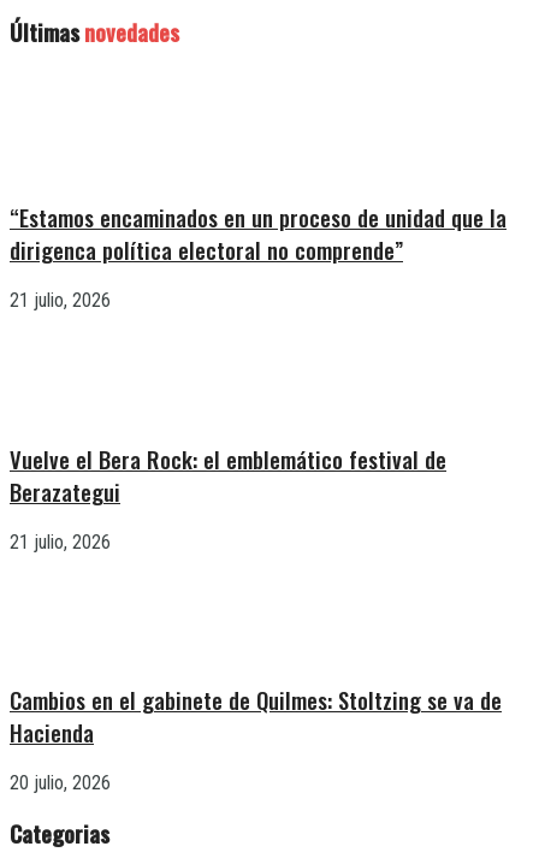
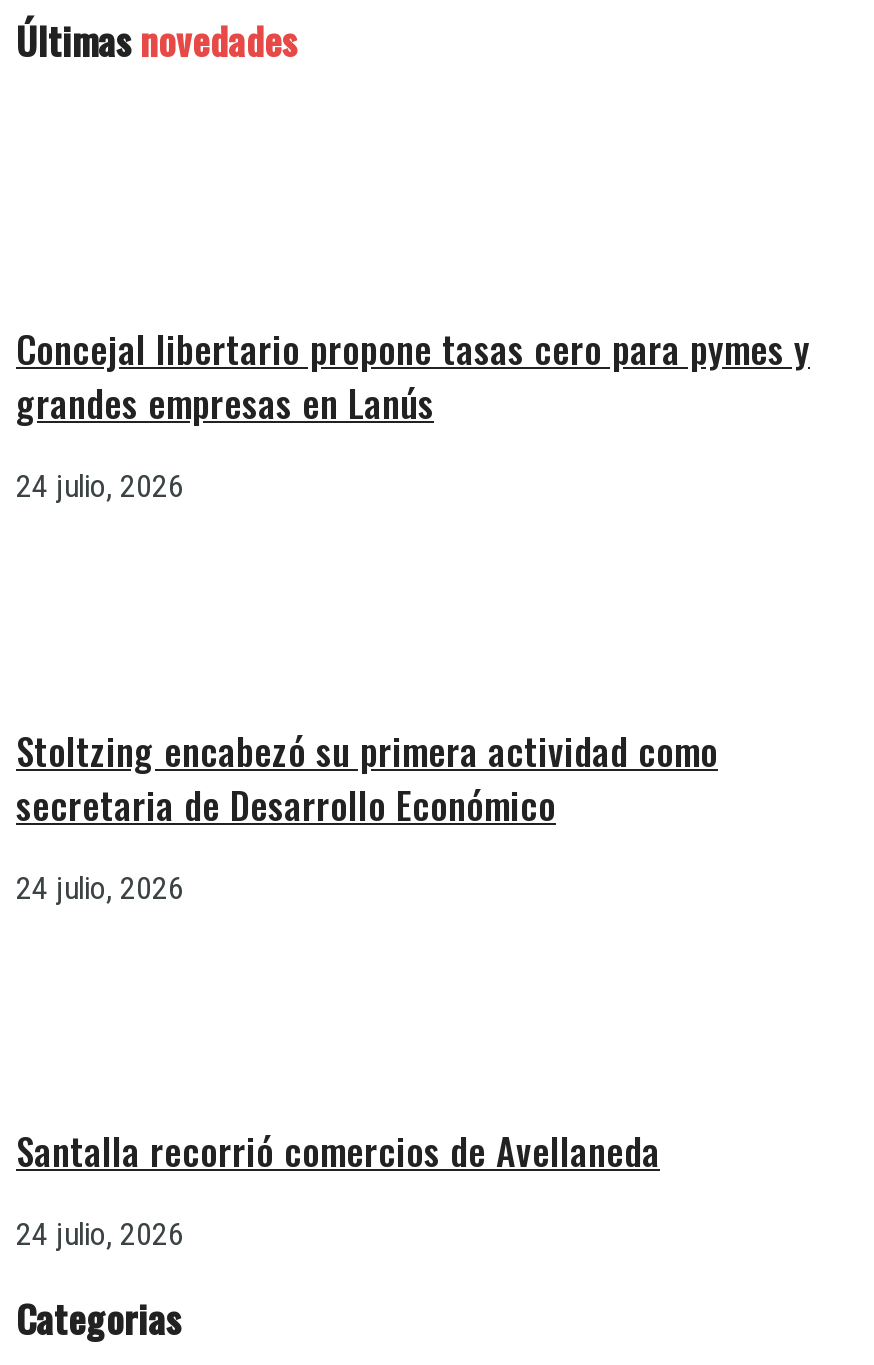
[10,201,507,266] “Estamos encaminados en un proceso de unidad que la | dirigenca política electoral no comprende” -> [16,322,810,430] Concejal libertario propone tasas cero para pymes y | grandes empresas en Lanús
[10,289,111,312] 21 julio, 2026 -> [16,467,184,505] 24 julio, 2026
[10,443,446,508] Vuelve el Bera Rock: el emblemático festival de | Berazategui -> [16,723,718,831] Stoltzing encabezó su primera actividad como | secretaria de Desarrollo Económico
[10,530,111,553] 21 julio, 2026 -> [16,868,184,906] 24 julio, 2026
[10,684,502,749] Cambios en el gabinete de Quilmes: Stoltzing se va de | Hacienda -> [16,1124,660,1178] Santalla recorrió comercios de Avellaneda
[10,771,111,794] 20 julio, 2026 -> [16,1215,184,1253] 24 julio, 2026

